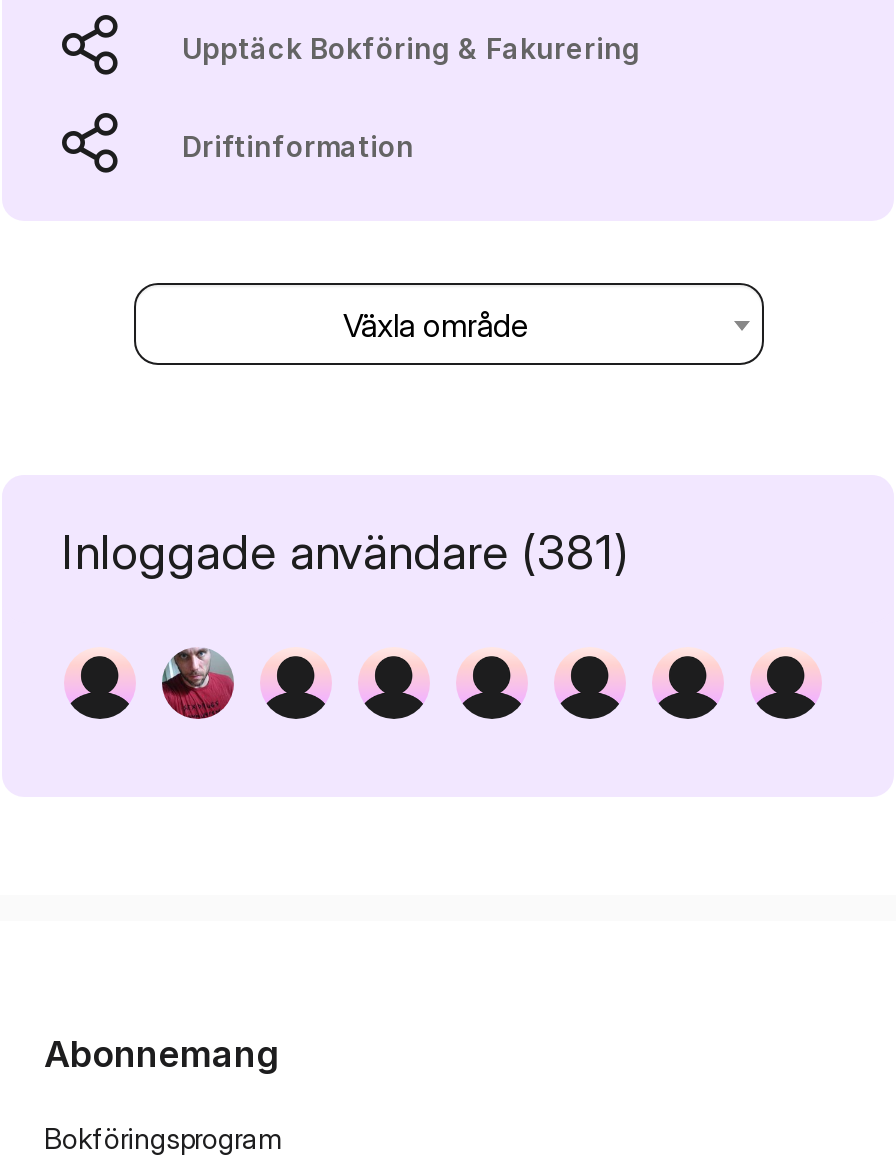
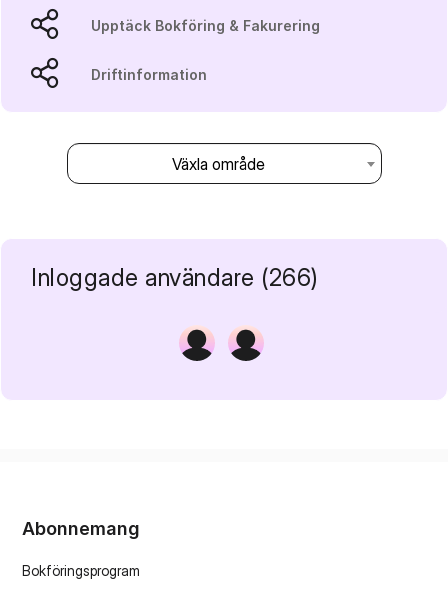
[62,523,629,581] Inloggade användare (381) -> [31,263,318,292] Inloggade användare (266)
[66,651,134,721] [image] -> none
[160,647,236,721] [image] -> none
[262,651,330,721] [image] -> none
[556,651,624,721] [image] -> none
[654,651,722,721] [image] -> none
[752,651,820,721] [image] -> none

